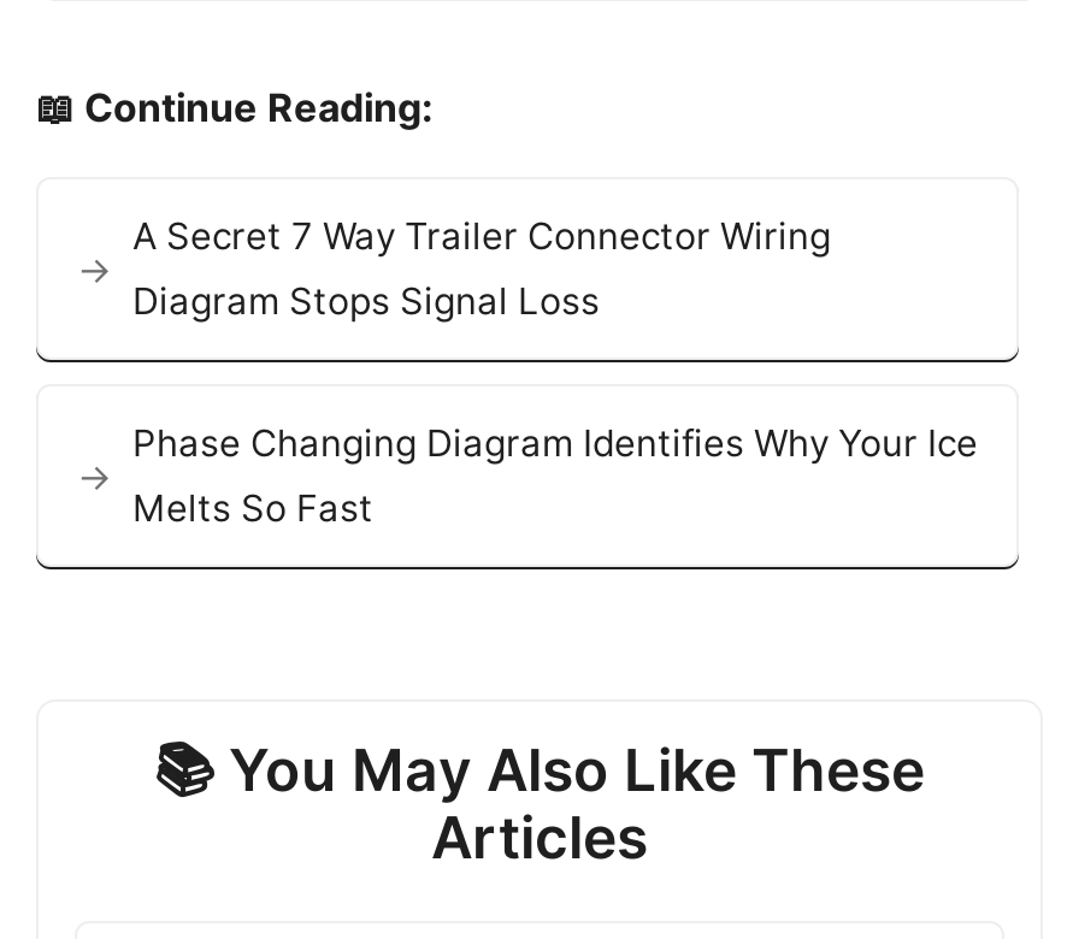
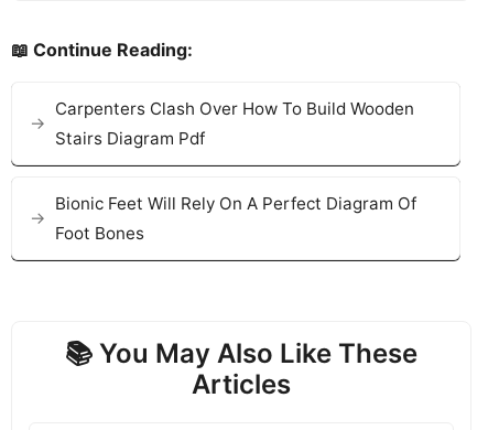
[132,213,831,324] A Secret 7 Way Trailer Connector Wiring | Diagram Stops Signal Loss -> [55,98,414,148] Carpenters Clash Over How To Build Wooden | Stairs Diagram Pdf
[132,420,978,531] Phase Changing Diagram Identifies Why Your Ice | Melts So Fast -> [55,193,416,243] Bionic Feet Will Rely On A Perfect Diagram Of | Foot Bones

